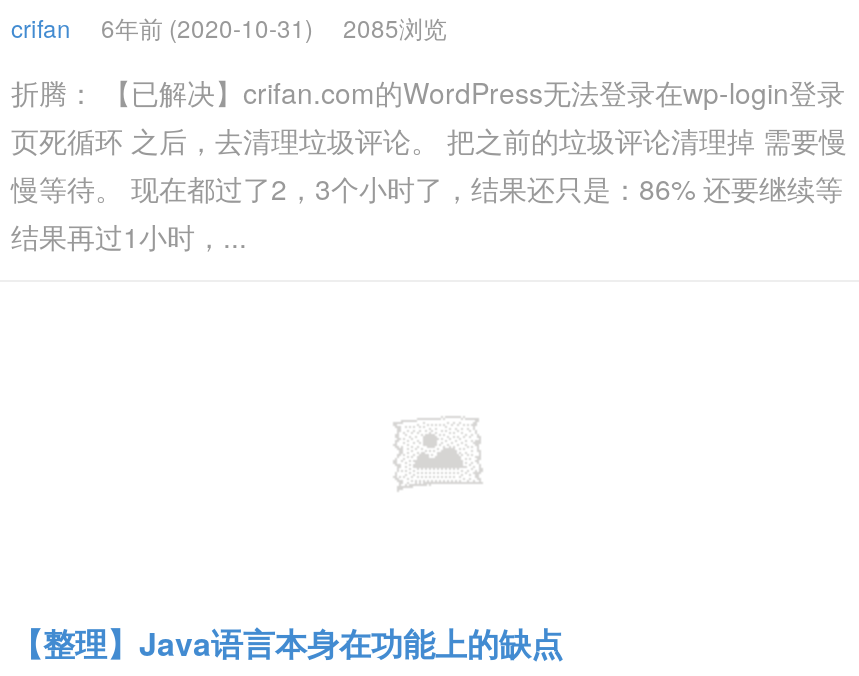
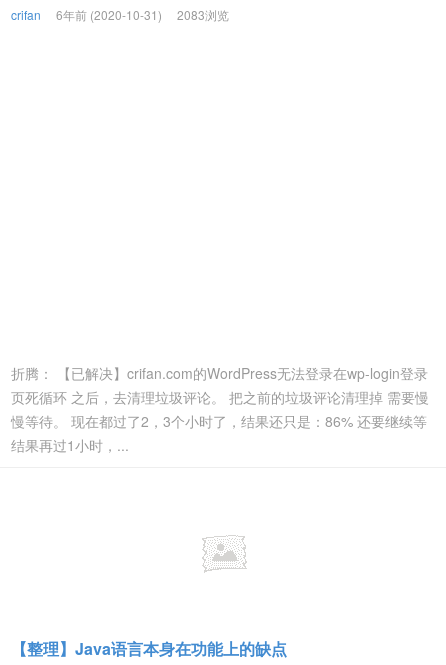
[11,10,447,44] crifan 6年前 (2020-10-31) 2085浏览 -> [11,6,229,23] crifan 6年前 (2020-10-31) 2083浏览

